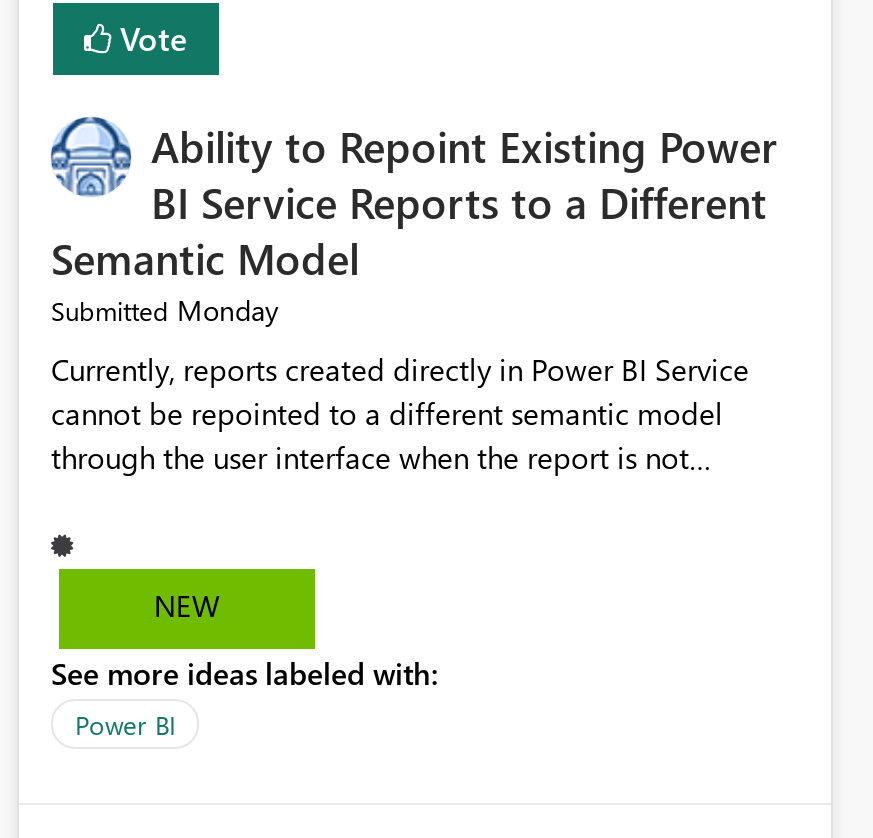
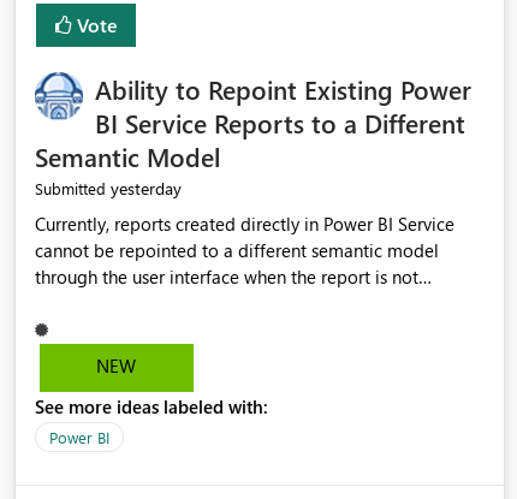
[51,292,279,330] Submitted Monday -> [35,177,182,200] Submitted yesterday

